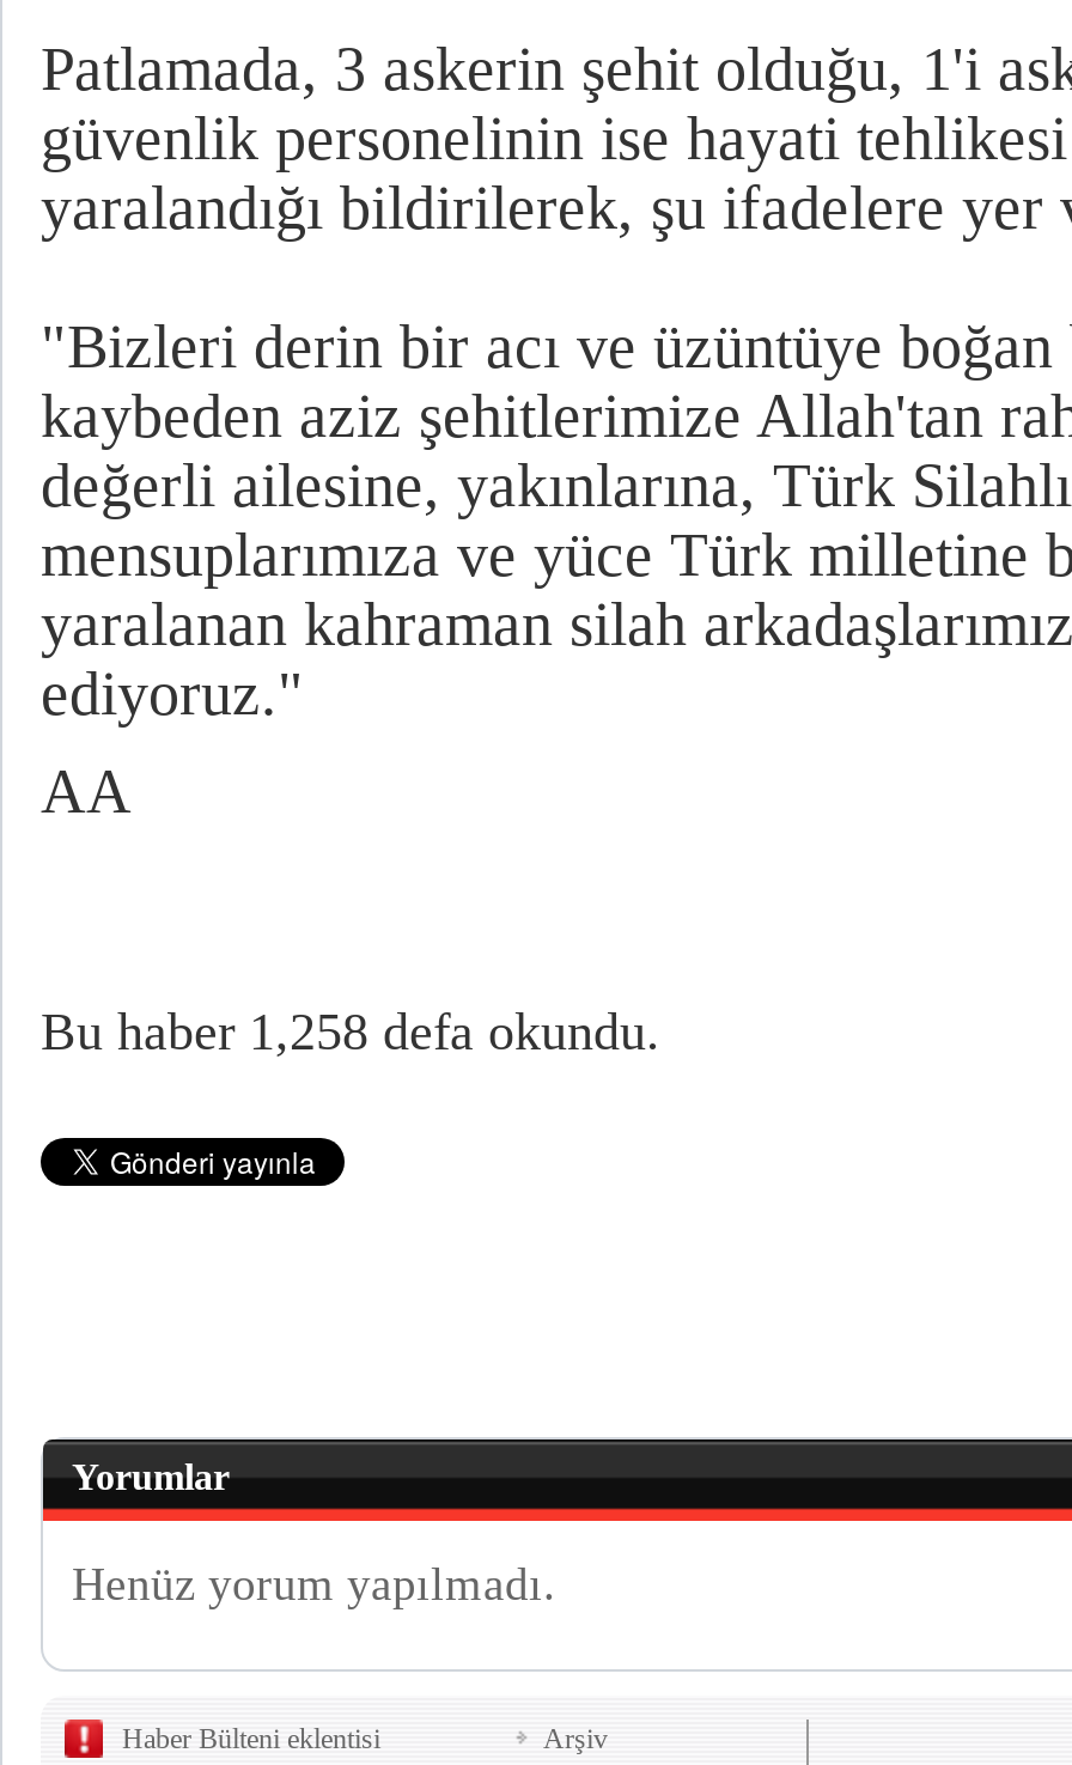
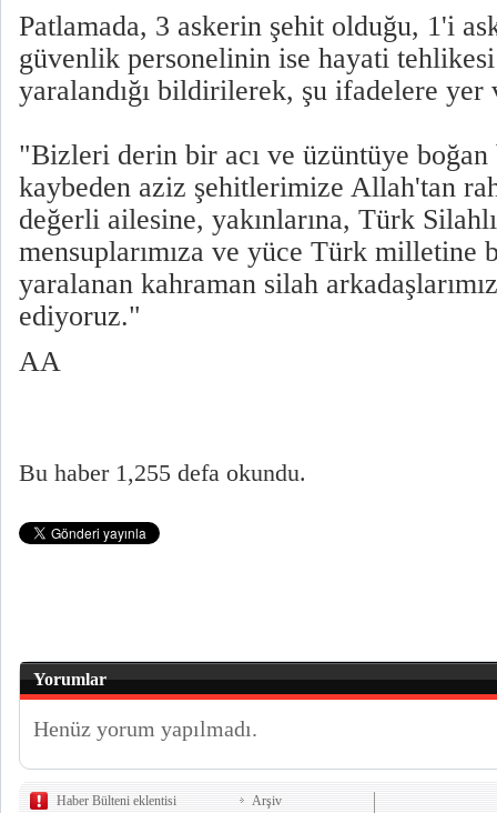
[41,1004,660,1061] Bu haber 1,258 defa okundu. -> [19,460,306,486] Bu haber 1,255 defa okundu.

